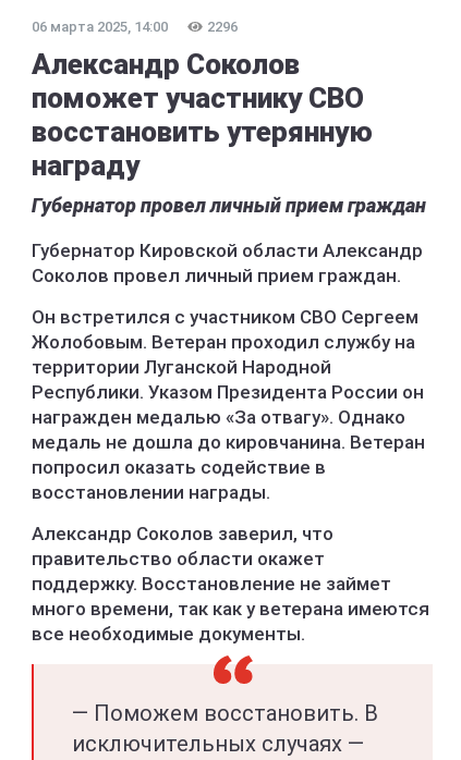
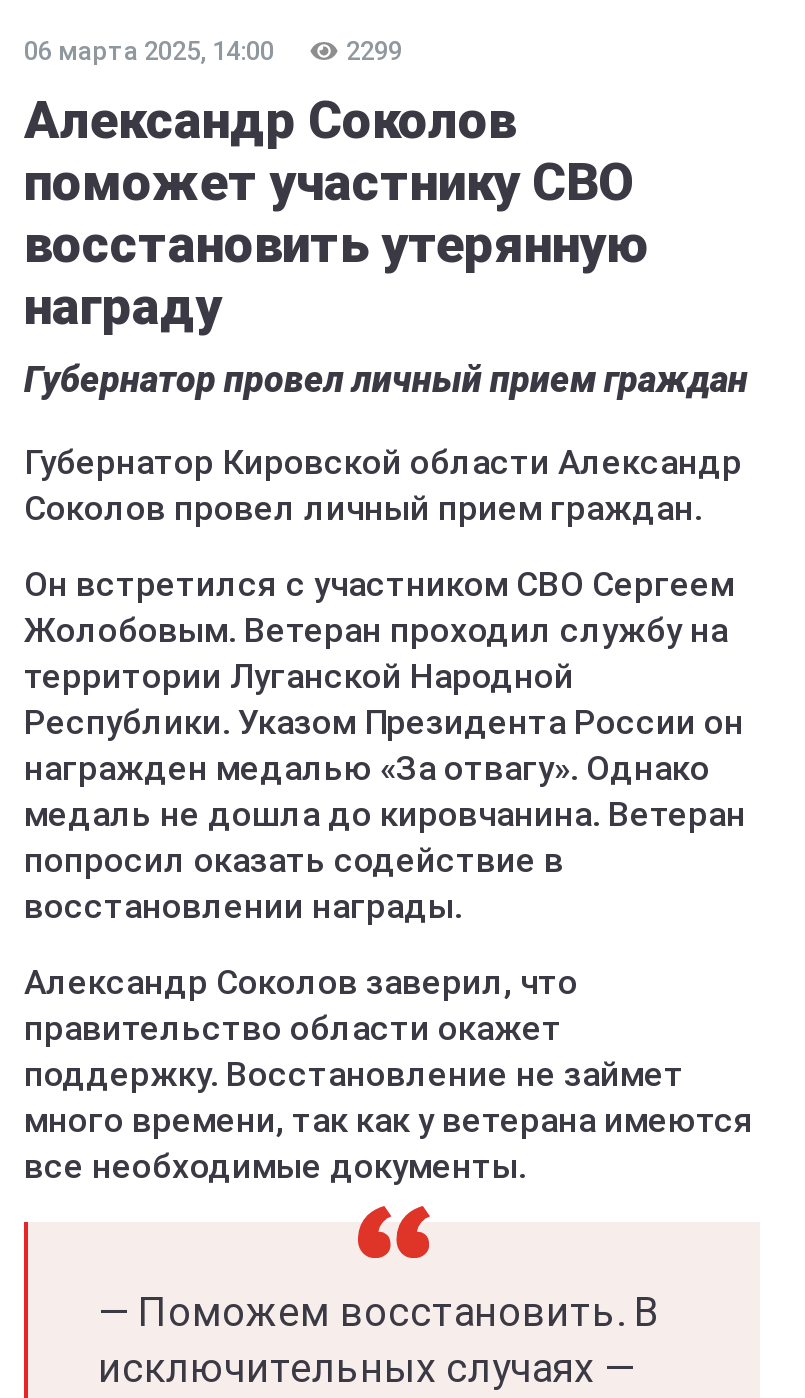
[207,19,238,35] 2296 -> [346,36,402,66] 2299

